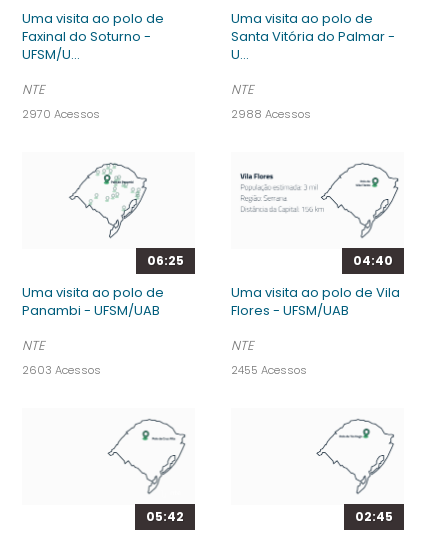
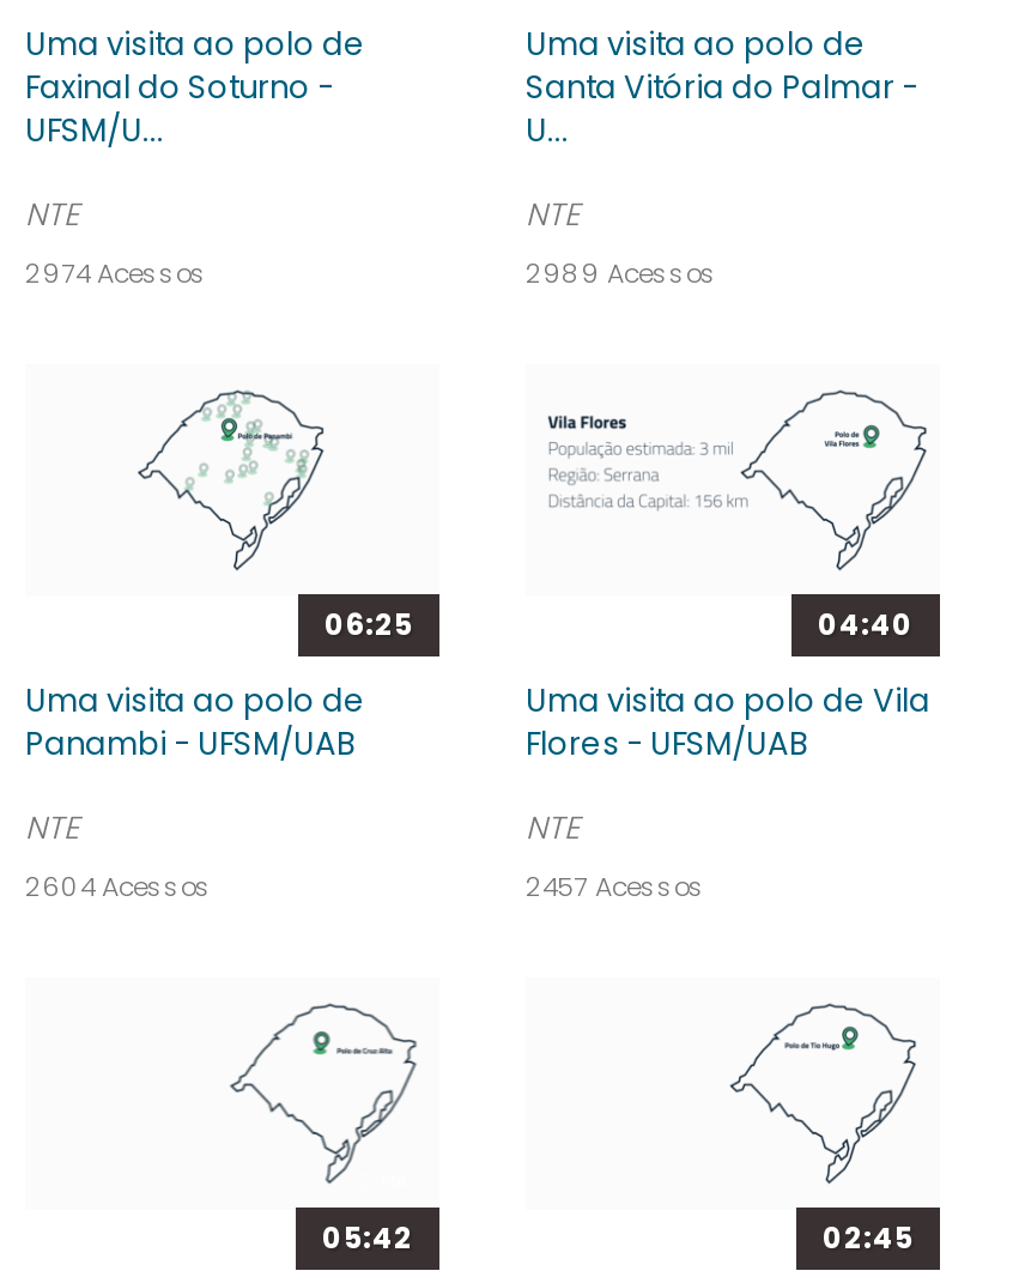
[22,106,100,122] 2970 Acessos -> [25,255,207,293] 2974 Acessos
[231,106,311,122] 2988 Acessos -> [526,255,717,293] 2989 Acessos
[22,362,101,378] 2603 Acessos -> [25,868,212,907] 2604 Acessos
[231,362,307,378] 2455 Acessos -> [526,868,705,907] 2457 Acessos

